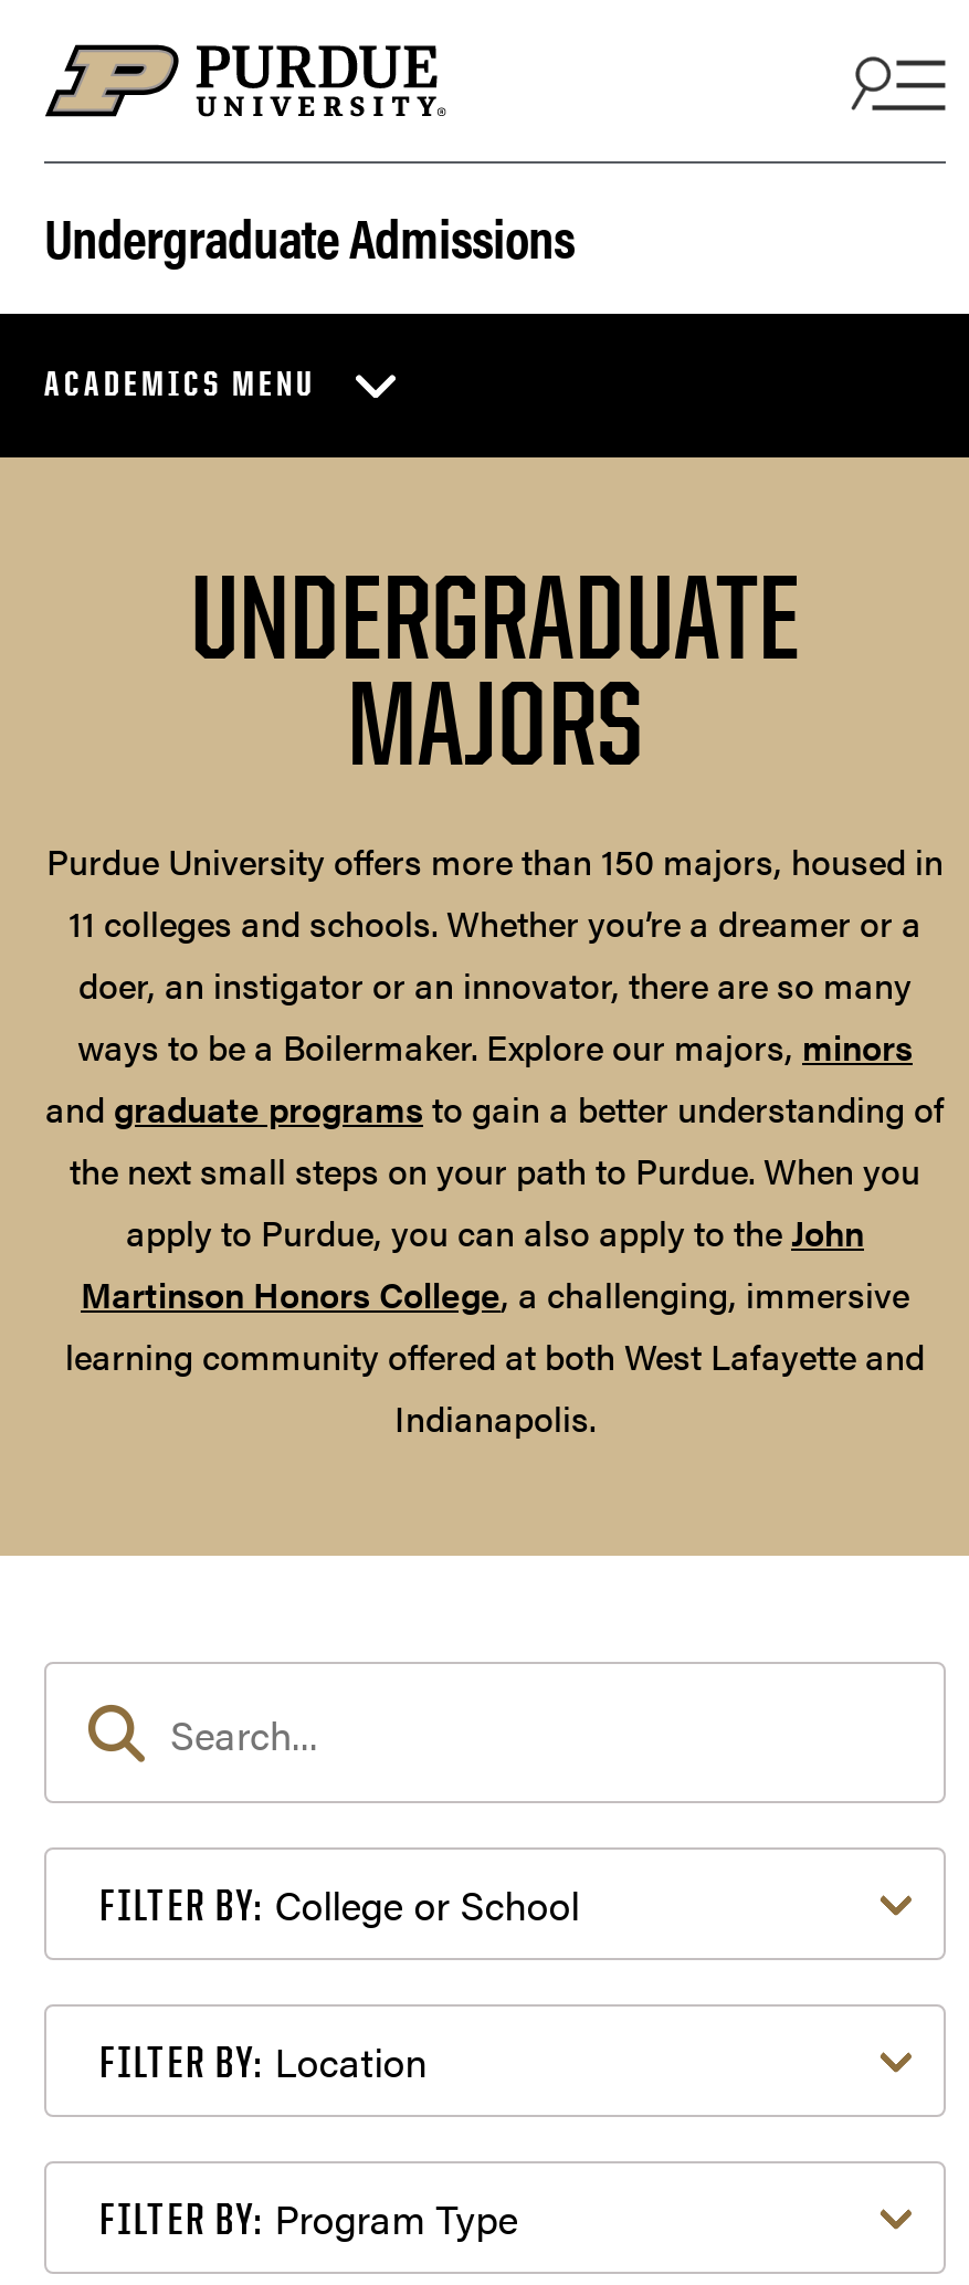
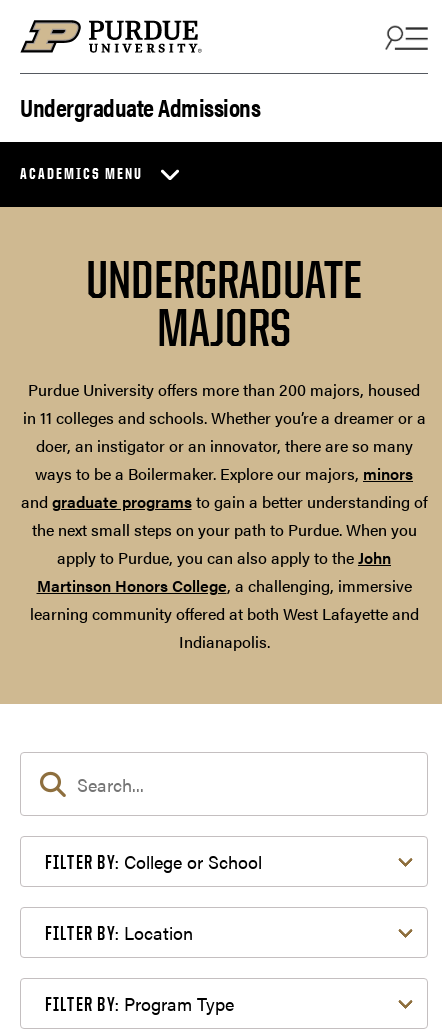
[46,836,944,948] Purdue University offers more than 150 majors, housed in | 11 colleges and schools. Whether you’re a dreamer or a -> [22,378,425,429] Purdue University offers more than 200 majors, housed | in 11 colleges and schools. Whether you’re a dreamer or a

